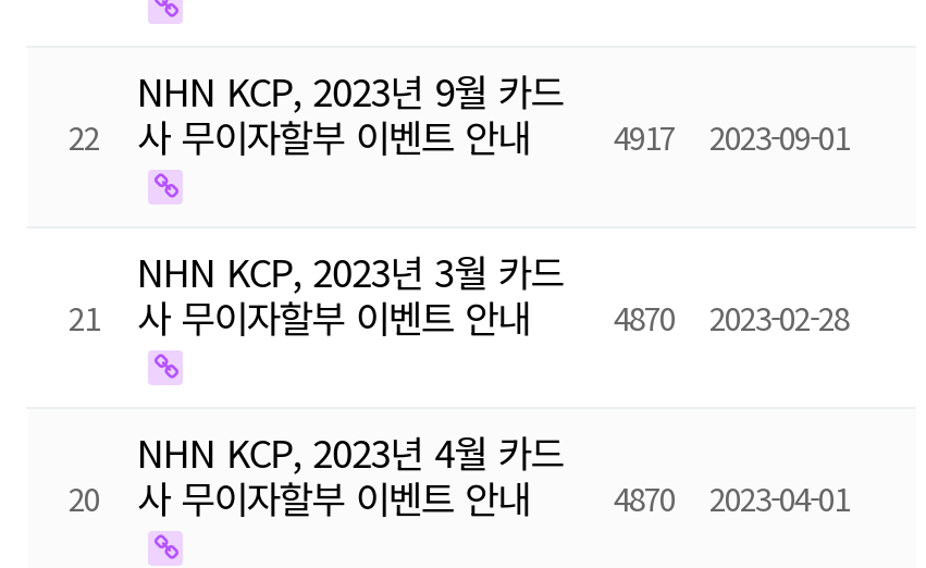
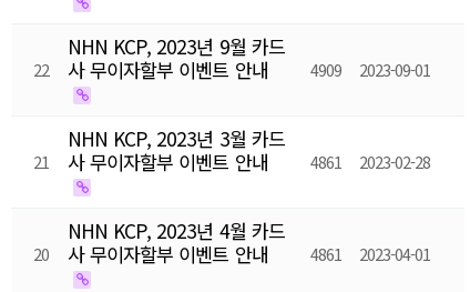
[69,109,849,163] 22 사 무이자할부 이벤트 안내 4917 2023-09-01 -> [33,56,430,83] 22 사 무이자할부 이벤트 안내 4909 2023-09-01
[69,289,849,344] 21 사 무이자할부 이벤트 안내 4870 2023-02-28 -> [33,148,430,175] 21 사 무이자할부 이벤트 안내 4861 2023-02-28
[69,470,849,524] 20 사 무이자할부 이벤트 안내 4870 2023-04-01 -> [33,240,430,268] 20 사 무이자할부 이벤트 안내 4861 2023-04-01

